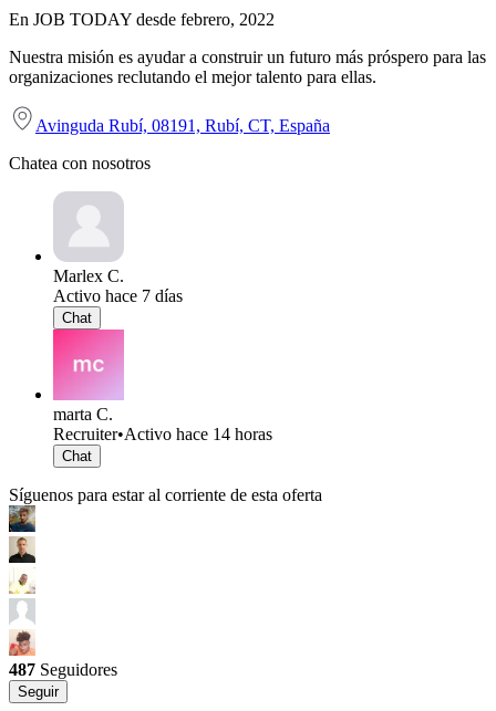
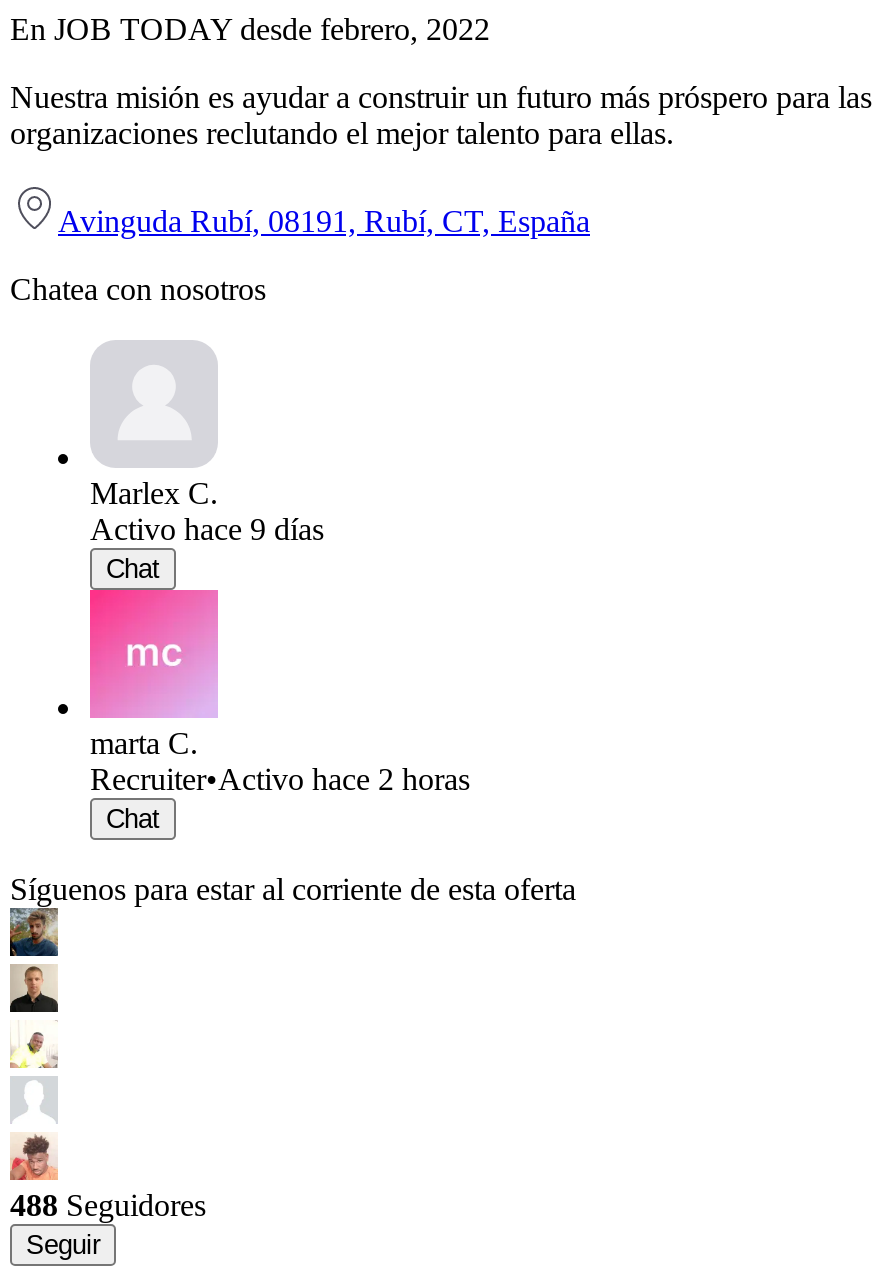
[53,286,183,305] Activo hace 7 días -> [90,512,324,546] Activo hace 9 días
[53,424,272,443] Recruiter•Activo hace 14 horas -> [90,762,470,796] Recruiter•Activo hace 2 horas
[9,660,117,679] 487 Seguidores -> [10,1188,206,1222] 488 Seguidores

